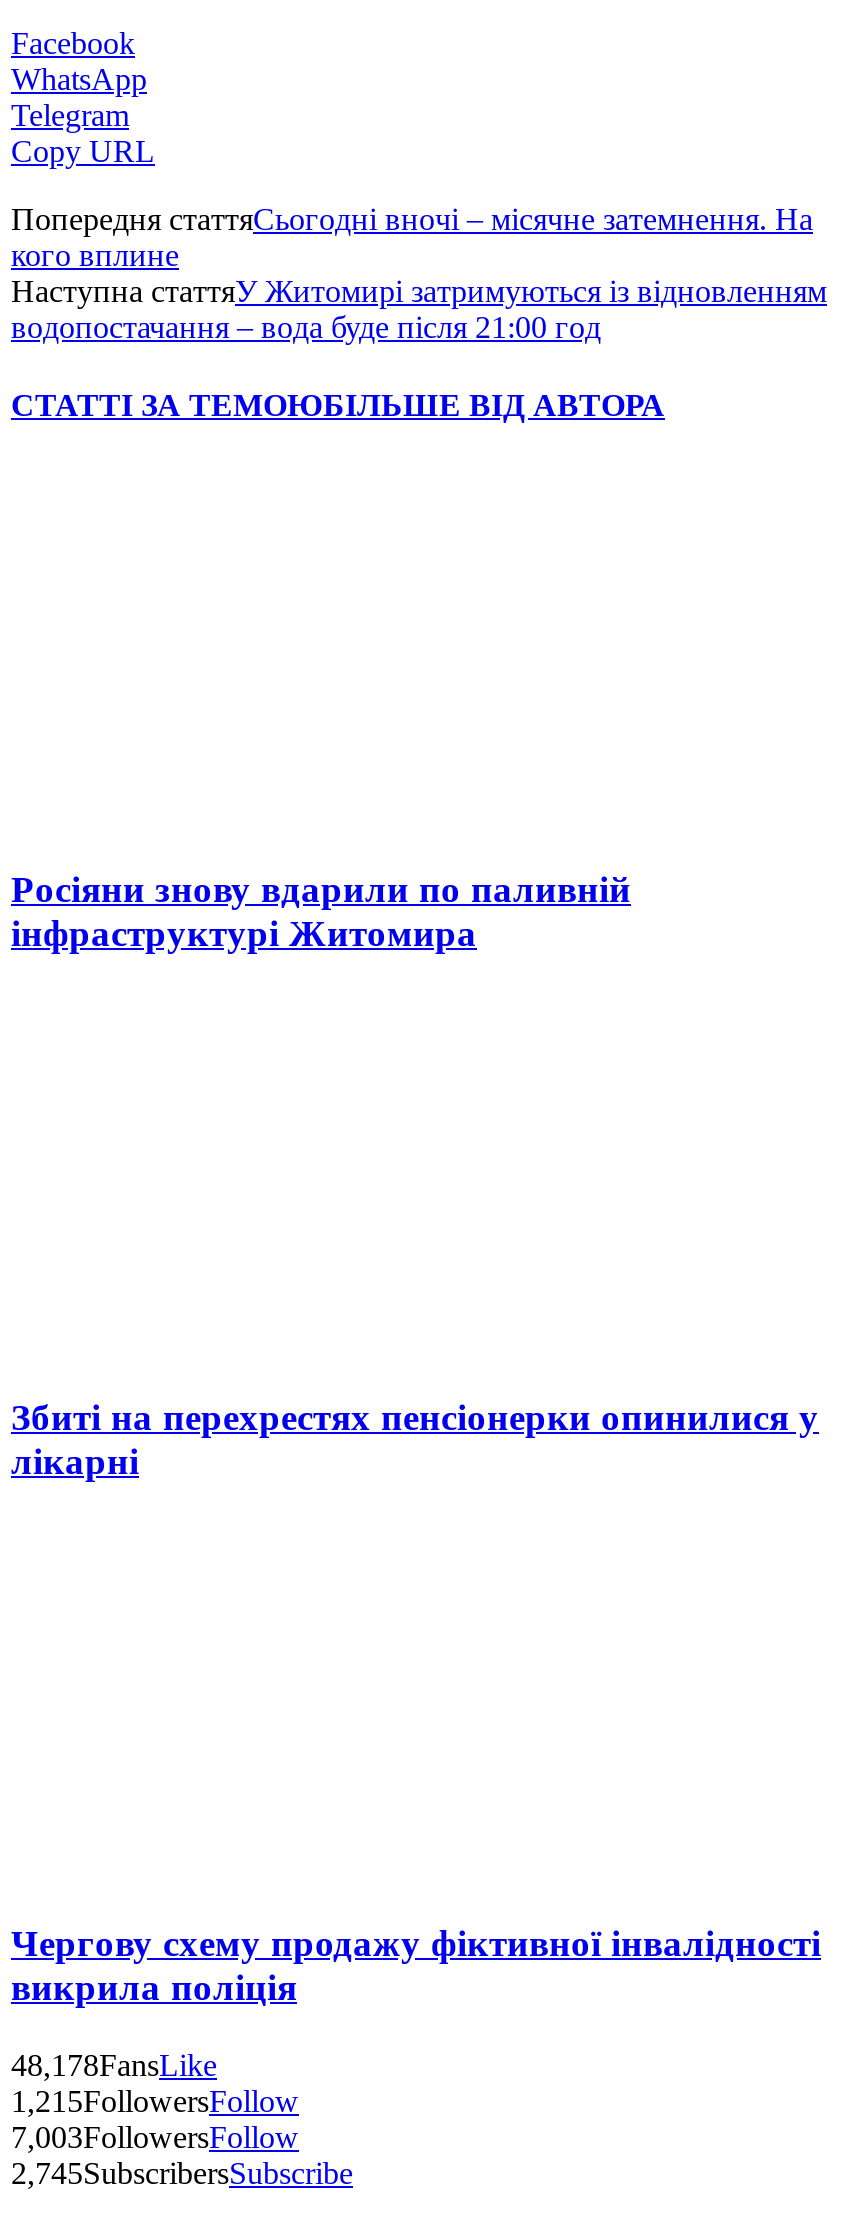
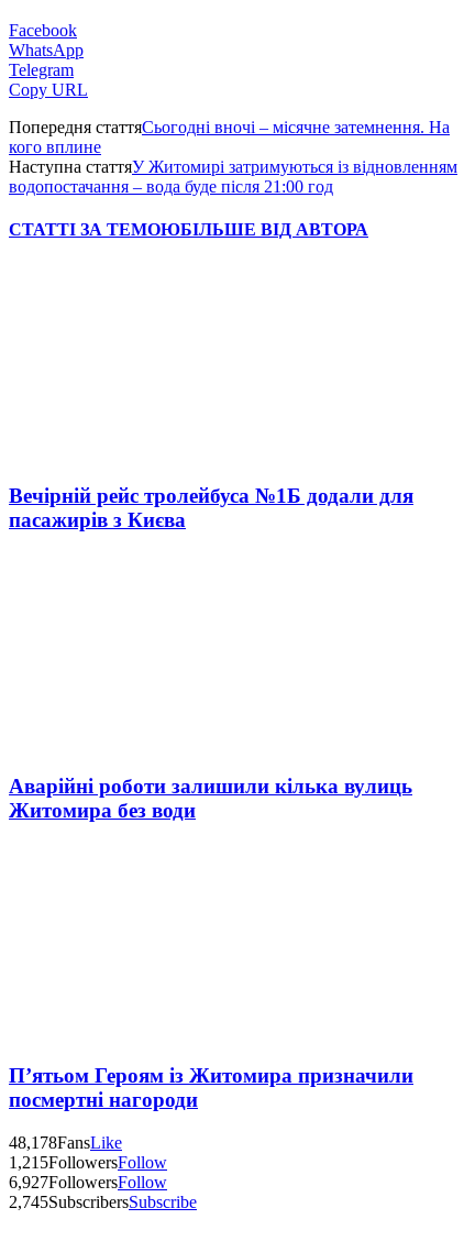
[11,868,631,954] Росіяни знову вдарили по паливній | інфраструктурі Житомира -> [9,484,413,531] Вечірній рейс тролейбуса №1Б додали для | пасажирів з Києва
[11,1395,819,1481] Збиті на перехрестях пенсіонерки опинилися у | лікарні -> [9,774,412,821] Аварійні роботи залишили кілька вулиць | Житомира без води
[11,1922,821,2008] Чергову схему продажу фіктивної інвалідності | викрила поліція -> [9,1064,413,1111] П’ятьом Героям із Житомира призначили | посмертні нагороди
[11,2119,299,2153] 7,003FollowersFollow -> [9,1172,167,1191] 6,927FollowersFollow

